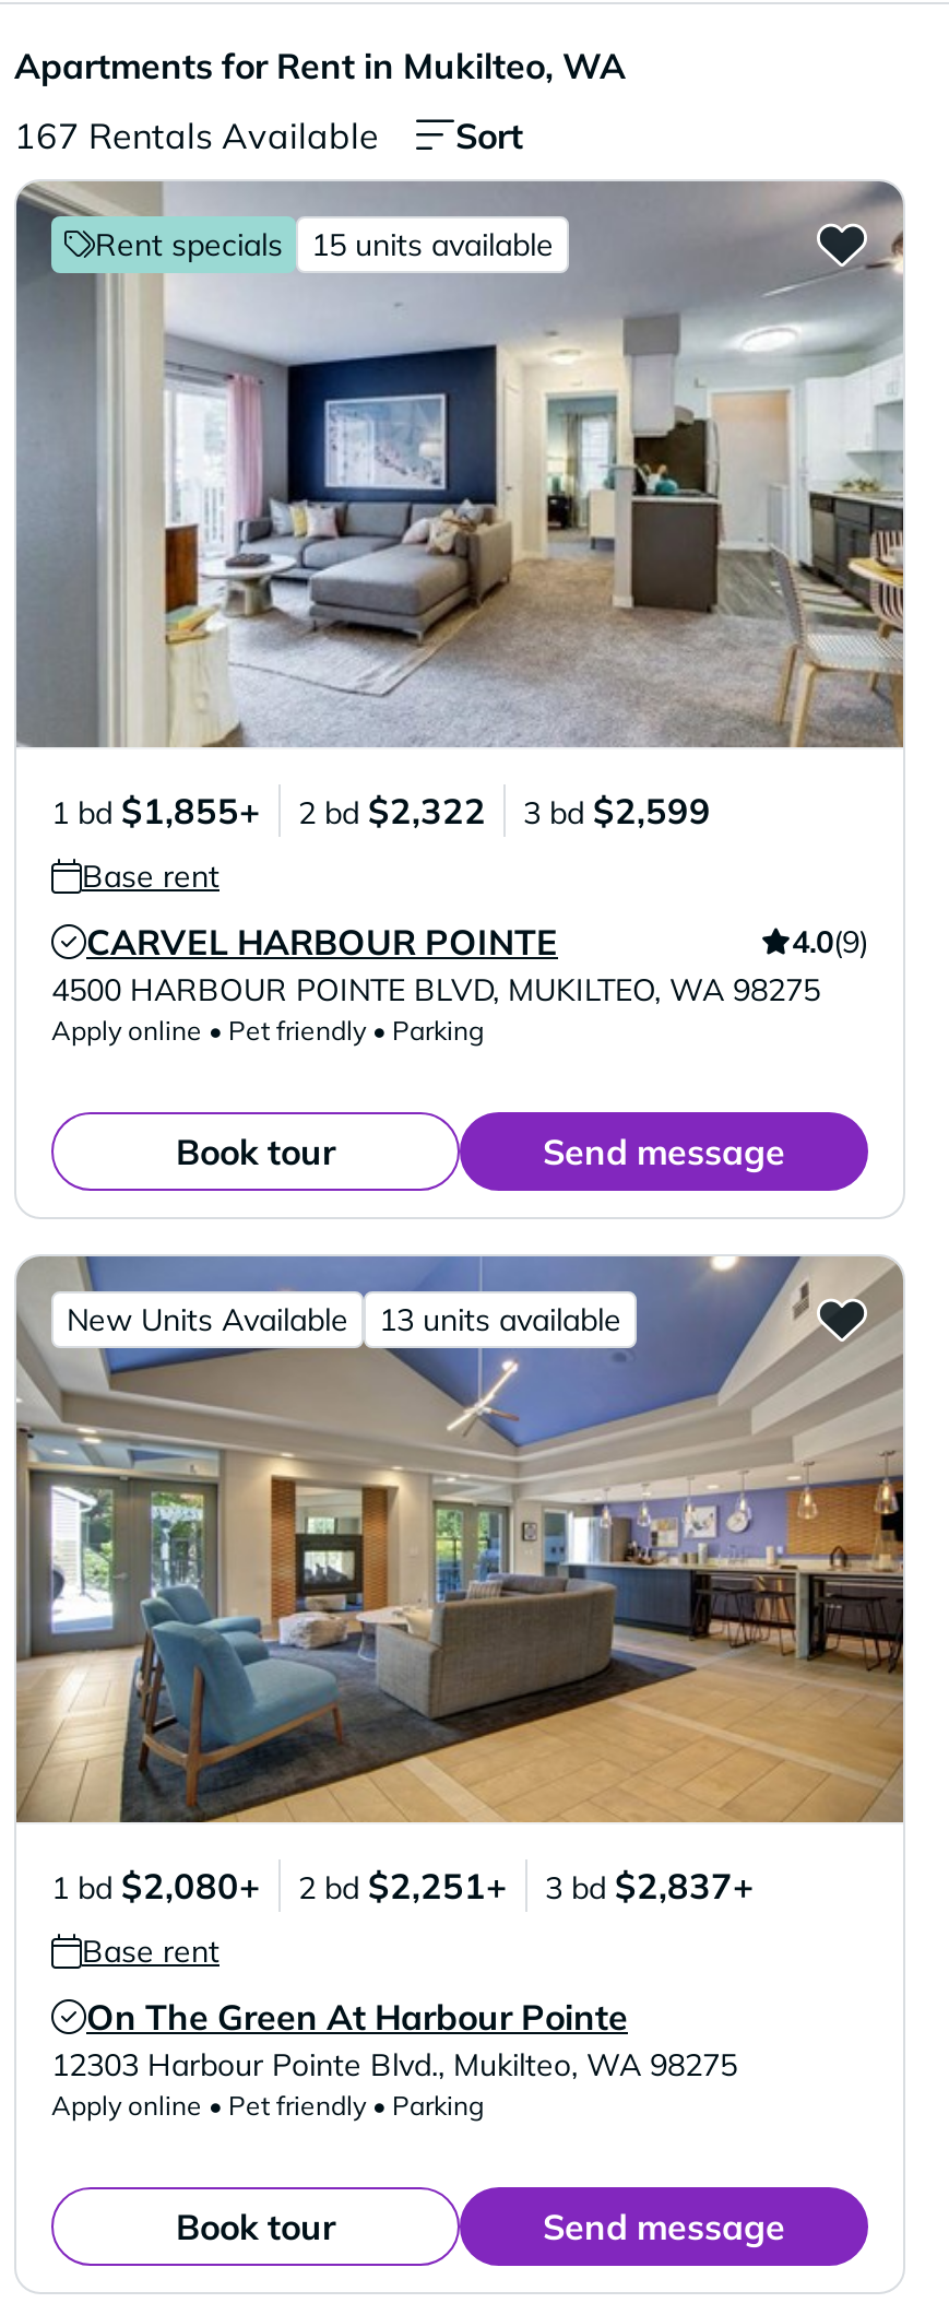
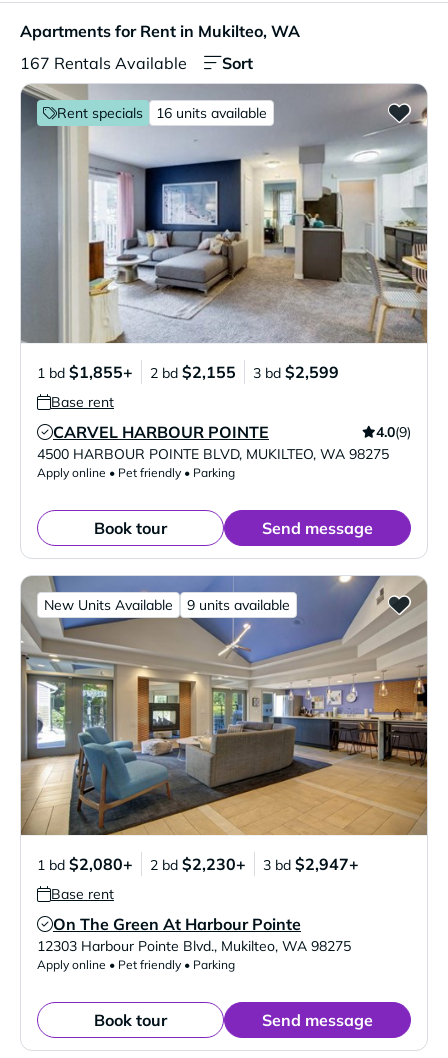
[311,225,554,264] 15 units available -> [156,104,267,122] 16 units available
[51,789,711,832] 1 bd $1,855+ 2 bd $2,322 3 bd $2,599 -> [37,362,339,382] 1 bd $1,855+ 2 bd $2,155 3 bd $2,599
[379,1300,621,1339] 13 units available -> [187,596,290,614] 9 units available
[298,1864,508,1908] 2 bd $2,251+ -> [150,854,246,874] 2 bd $2,230+
[545,1864,755,1908] 3 bd $2,837+ -> [263,854,359,874] 3 bd $2,947+

